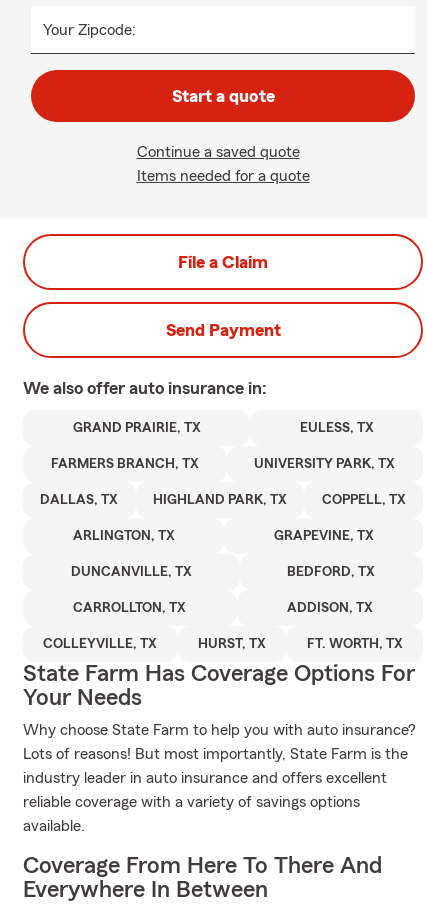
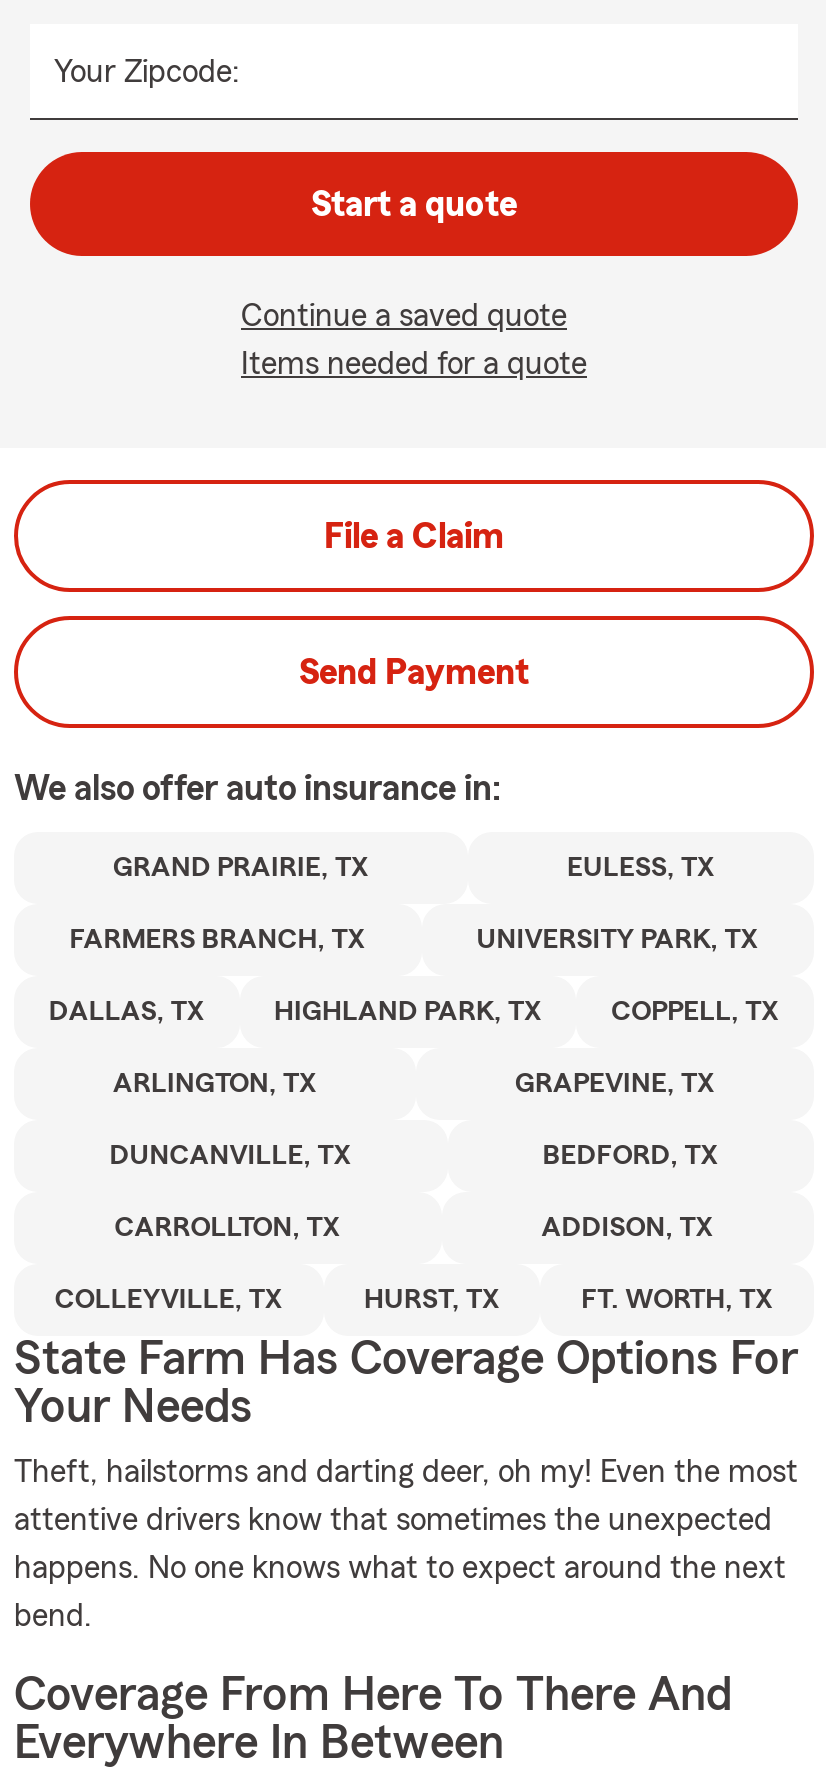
[23,722,416,834] Why choose State Farm to help you with auto insurance? | Lots of reasons! But most importantly, State Farm is the | industry leader in auto insurance and offers excellent | reliable coverage with a variety of savings options | available. -> [14,1456,798,1632] Theft, hailstorms and darting deer, oh my! Even the most | attentive drivers know that sometimes the unexpected | happens. No one knows what to expect around the next | bend.

